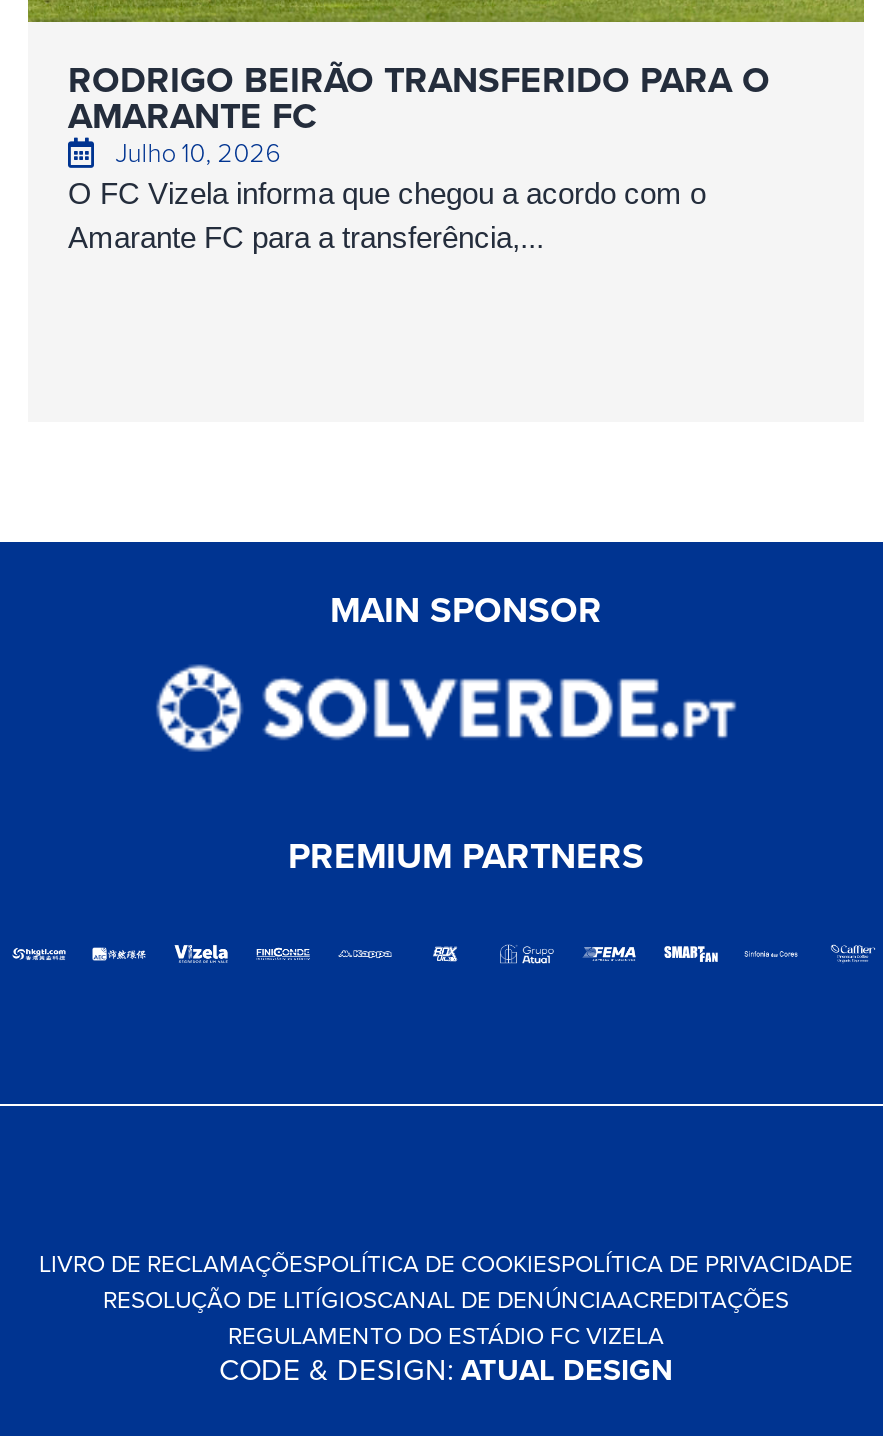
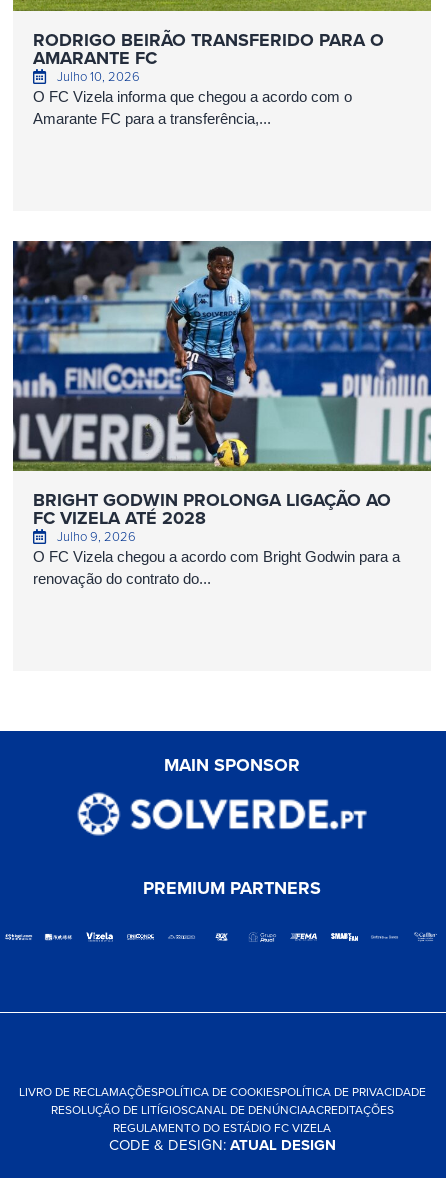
none -> [12,240,432,586] [image] | BRIGHT GODWIN PROLONGA LIGAÇÃO AO | FC VIZELA ATÉ 2028 | Julho 9, 2026 | O FC Vizela chegou a acordo com Bright Godwin para a | renovação do contrato do...

